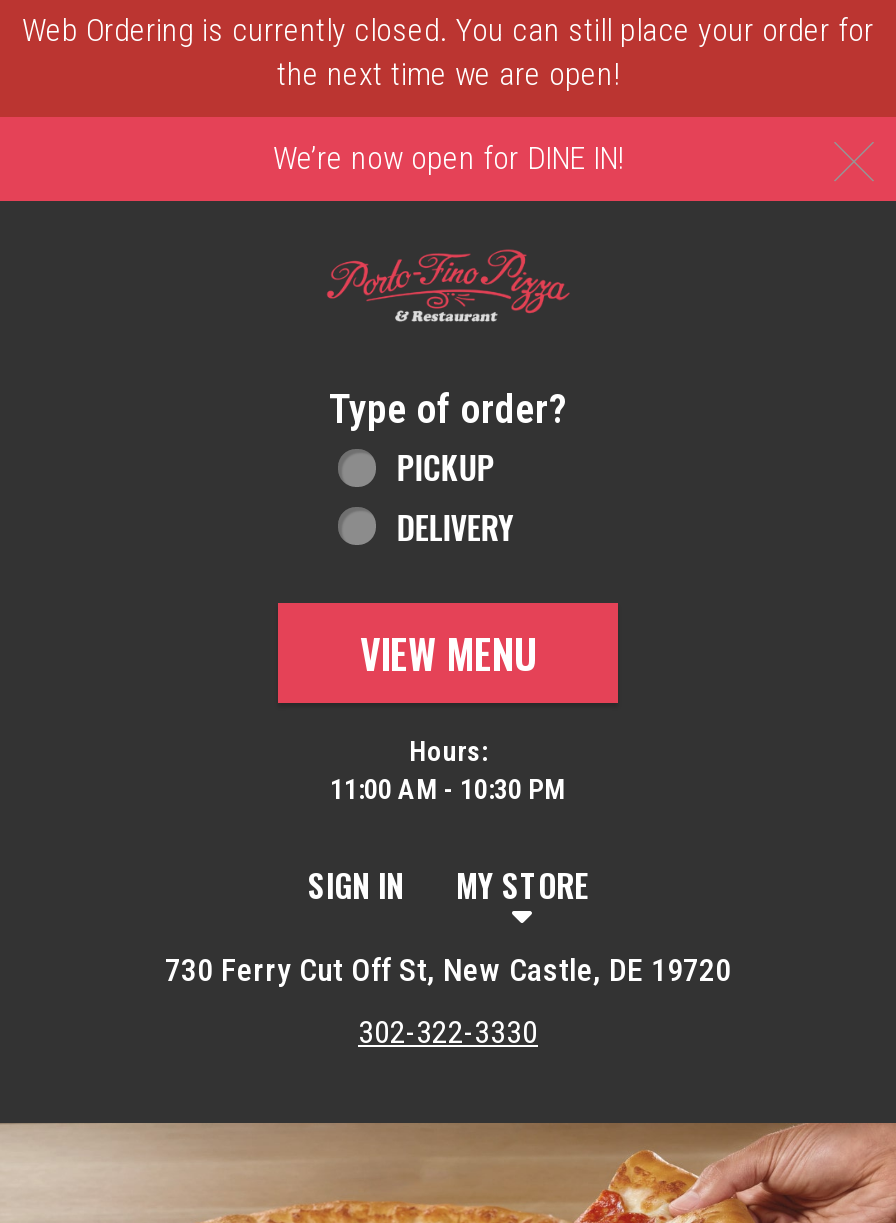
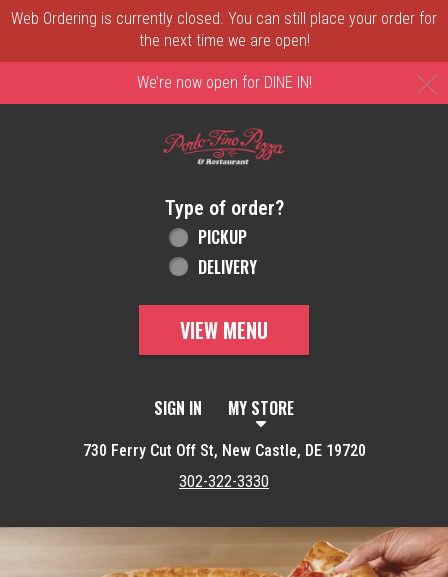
[330,735,566,805] Hours: | 11:00 AM - 10:30 PM -> none

